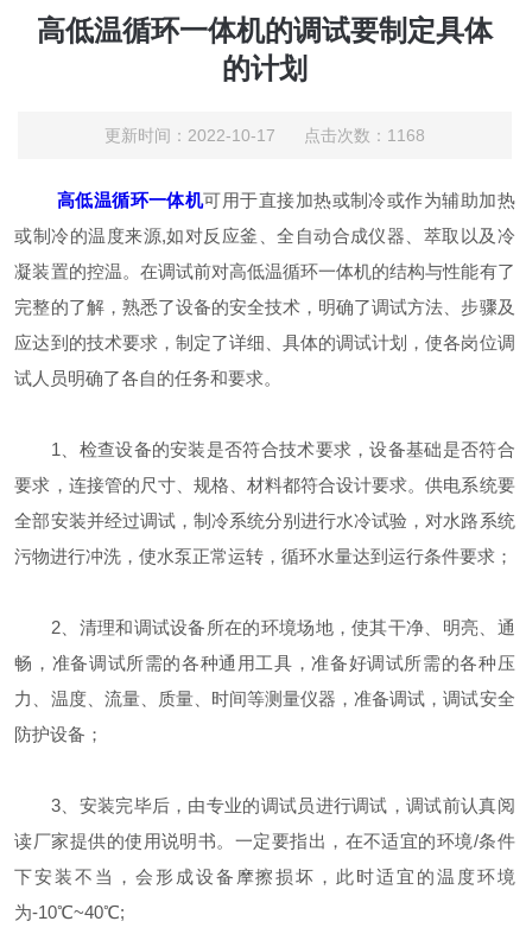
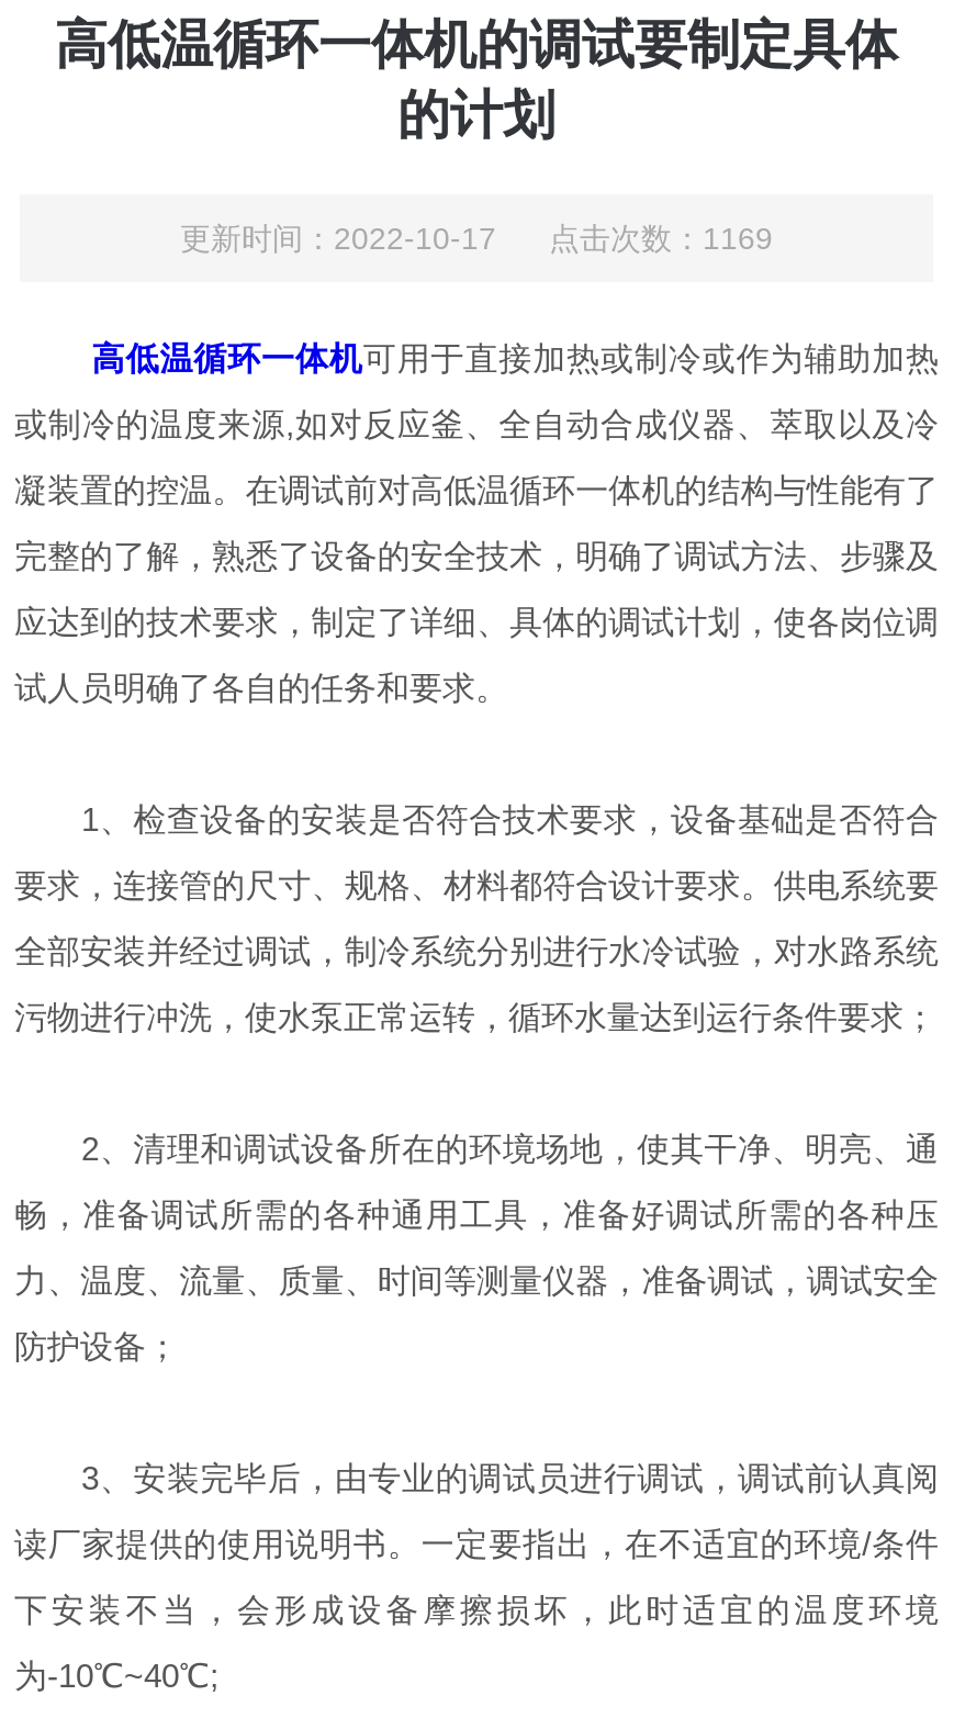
[104,126,425,145] 更新时间：2022-10-17 点击次数：1168 -> [180,221,773,256] 更新时间：2022-10-17 点击次数：1169

